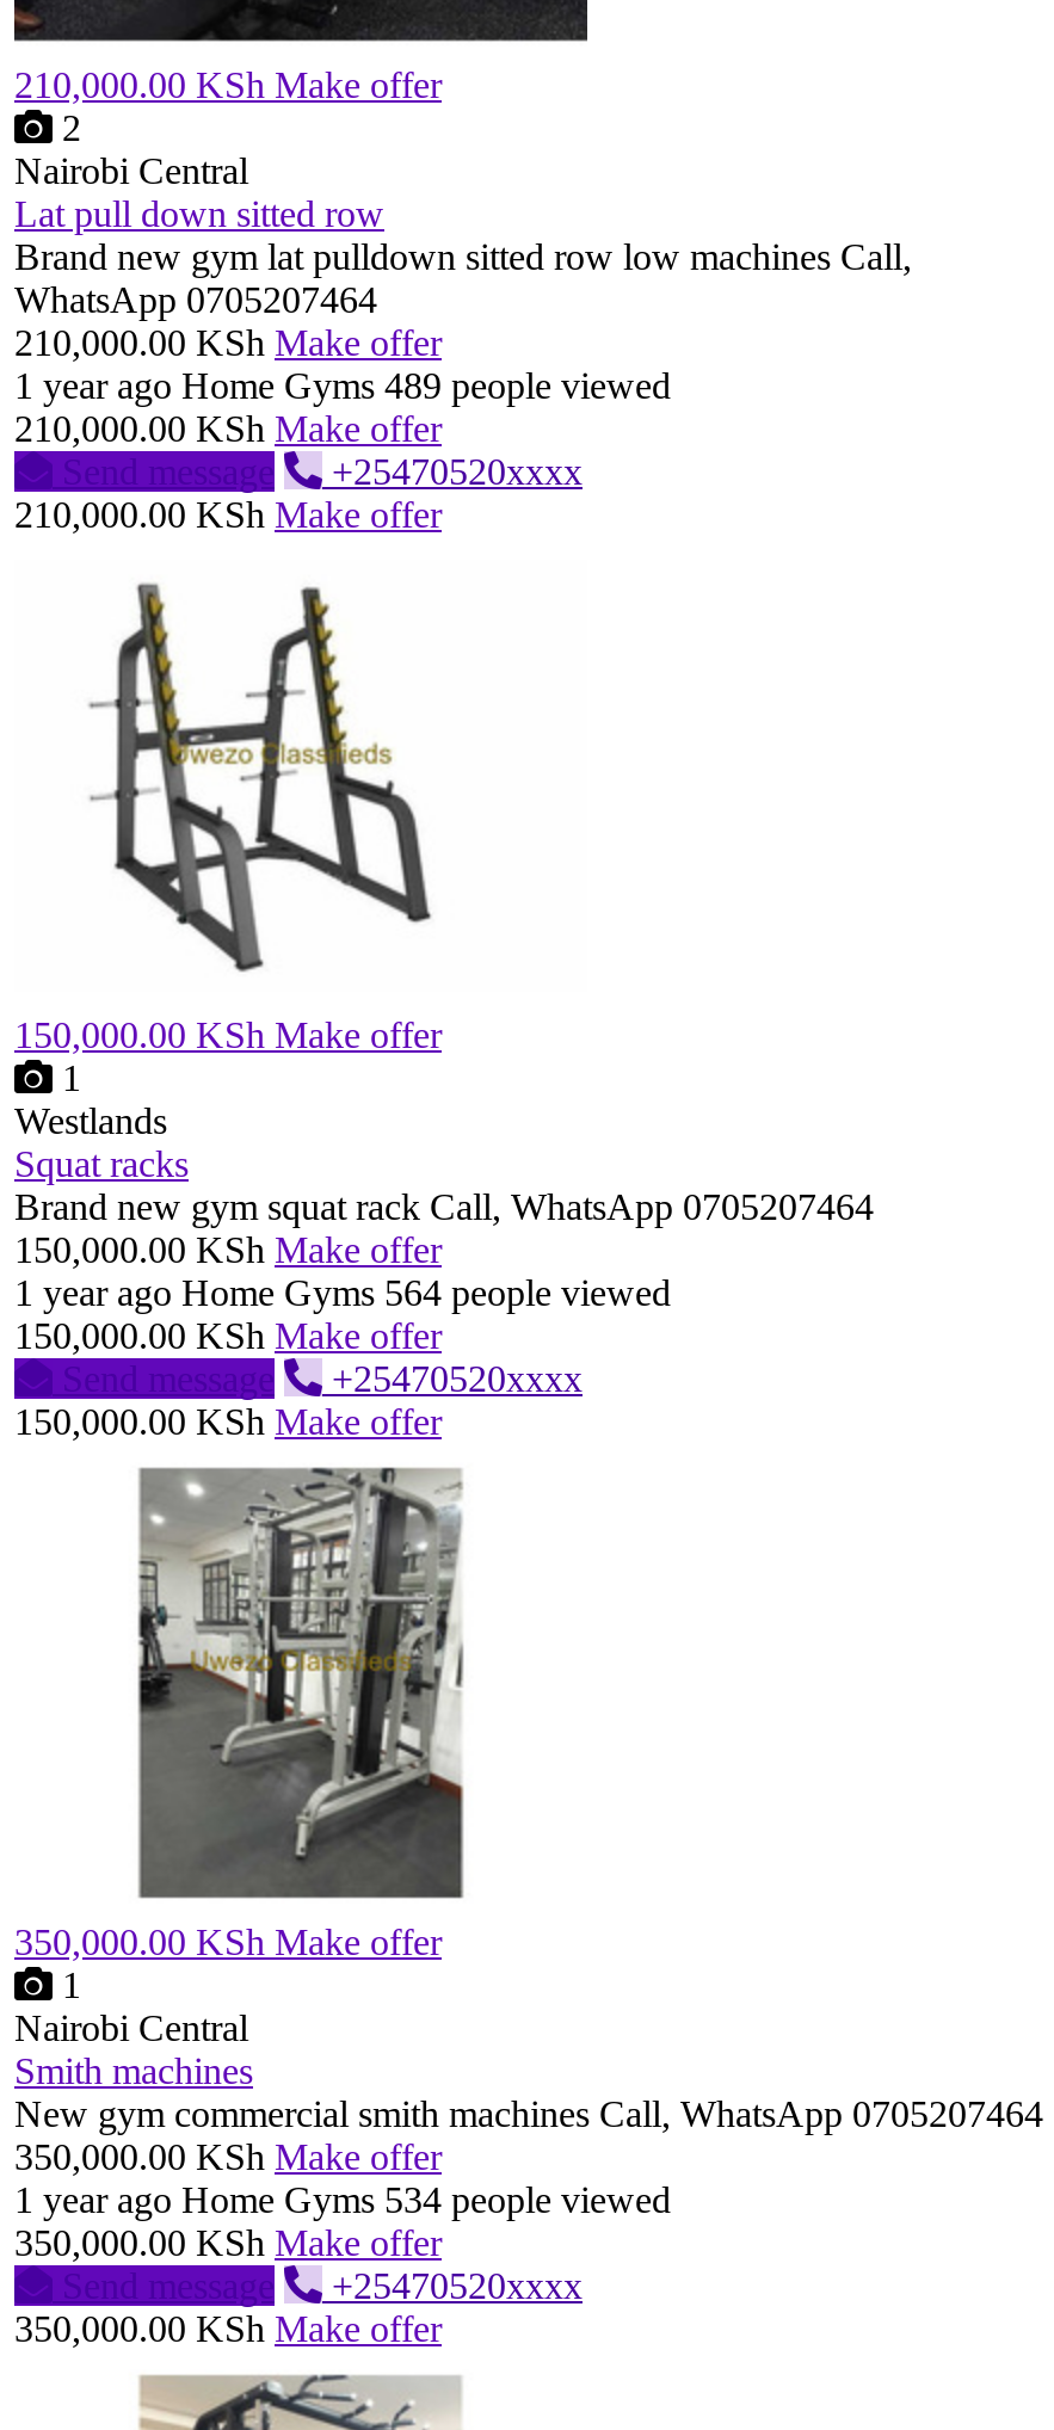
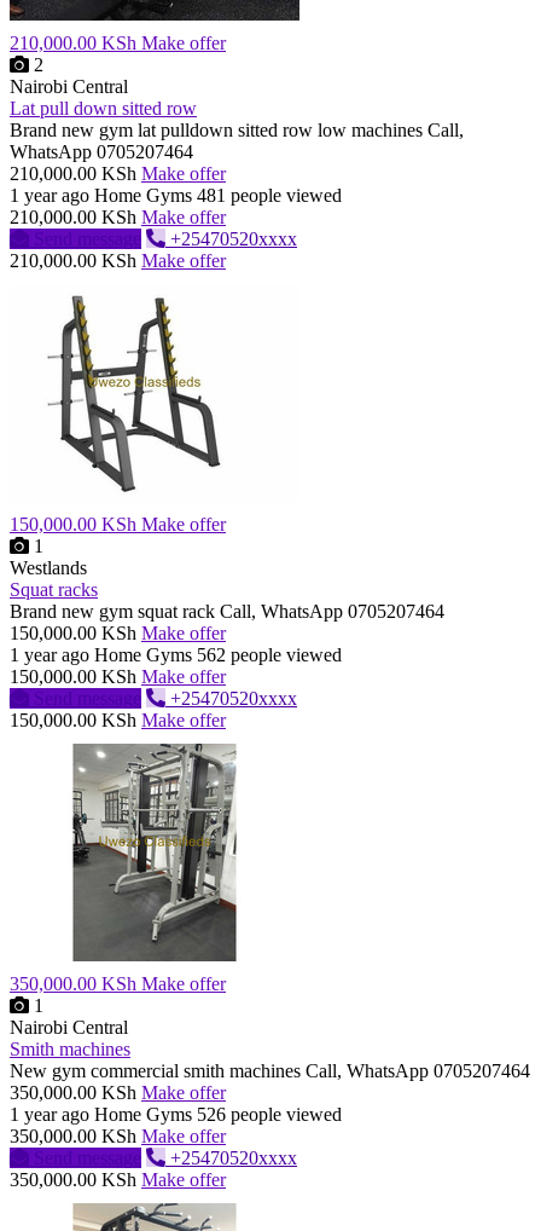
[14,365,671,406] 1 year ago Home Gyms 489 people viewed -> [10,185,342,205] 1 year ago Home Gyms 481 people viewed
[14,1272,671,1313] 1 year ago Home Gyms 564 people viewed -> [10,644,342,665] 1 year ago Home Gyms 562 people viewed
[14,2179,671,2220] 1 year ago Home Gyms 534 people viewed -> [10,1104,342,1124] 1 year ago Home Gyms 526 people viewed

